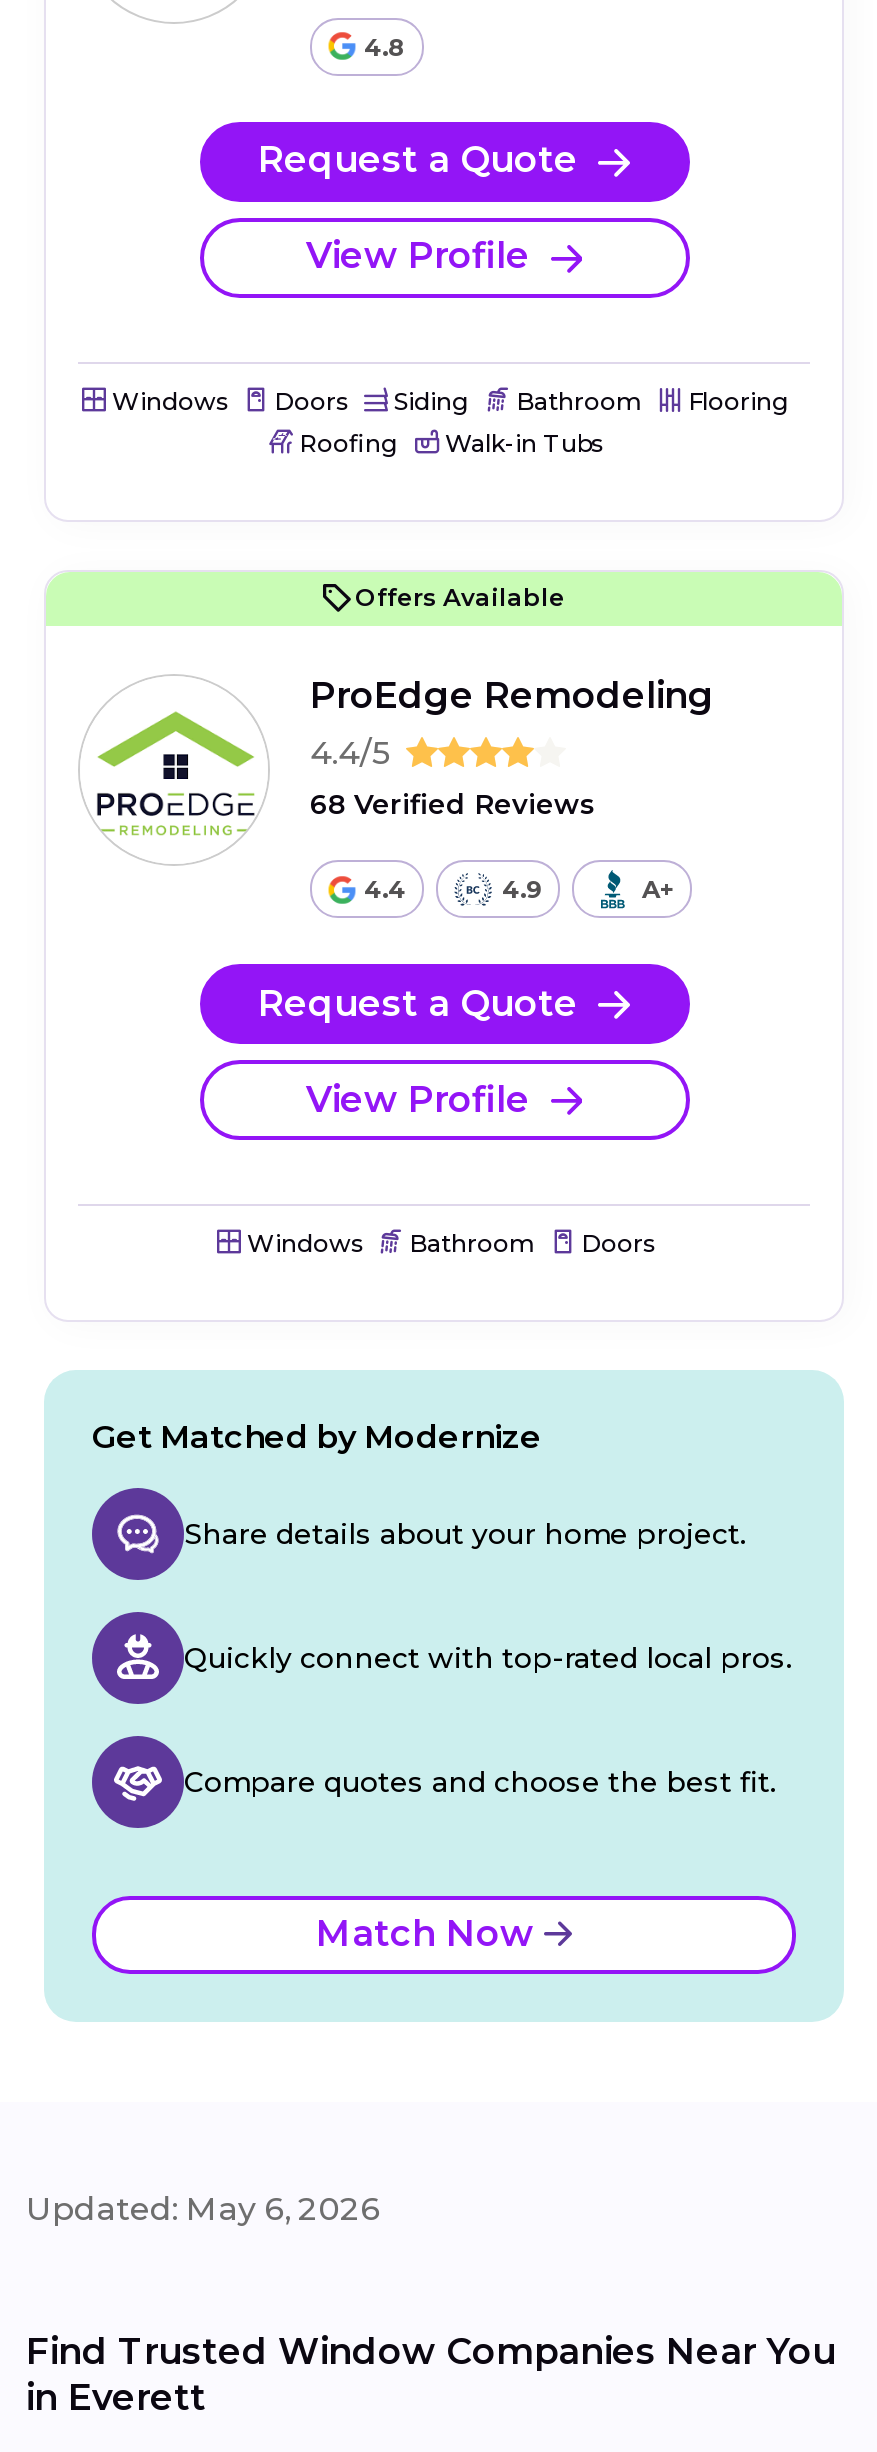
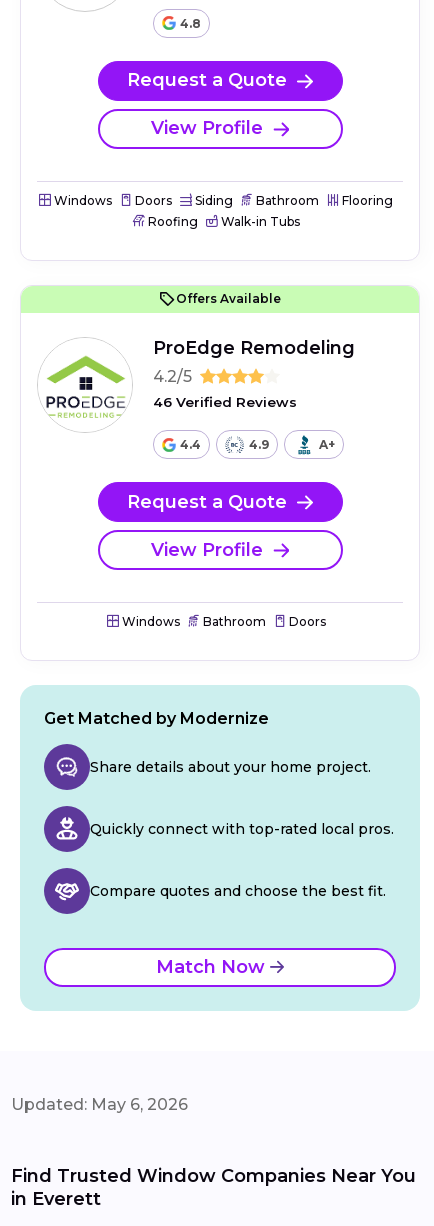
[310,734,390,772] 4.4/5 -> [153,367,192,386] 4.2/5
[310,788,596,820] 68 Verified Reviews -> [153,394,297,410] 46 Verified Reviews

